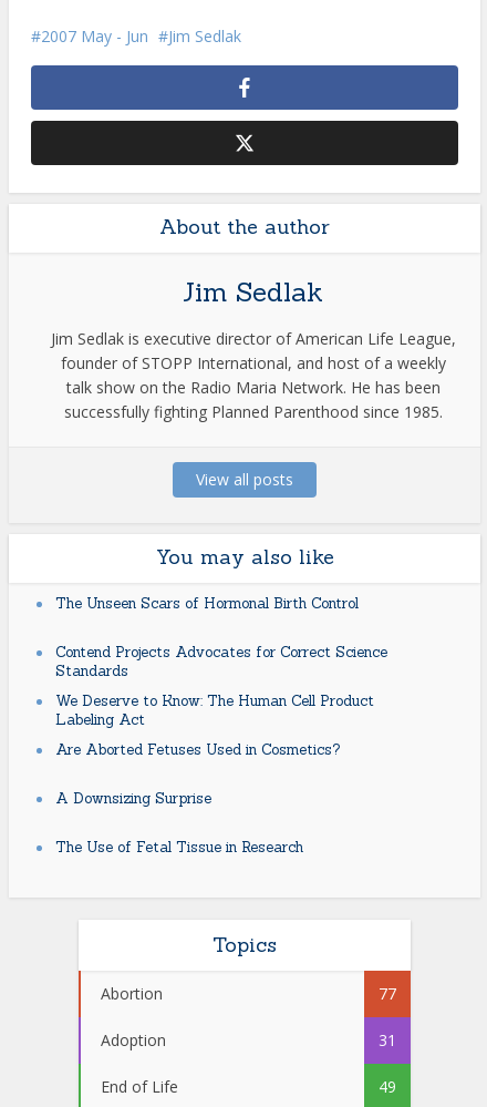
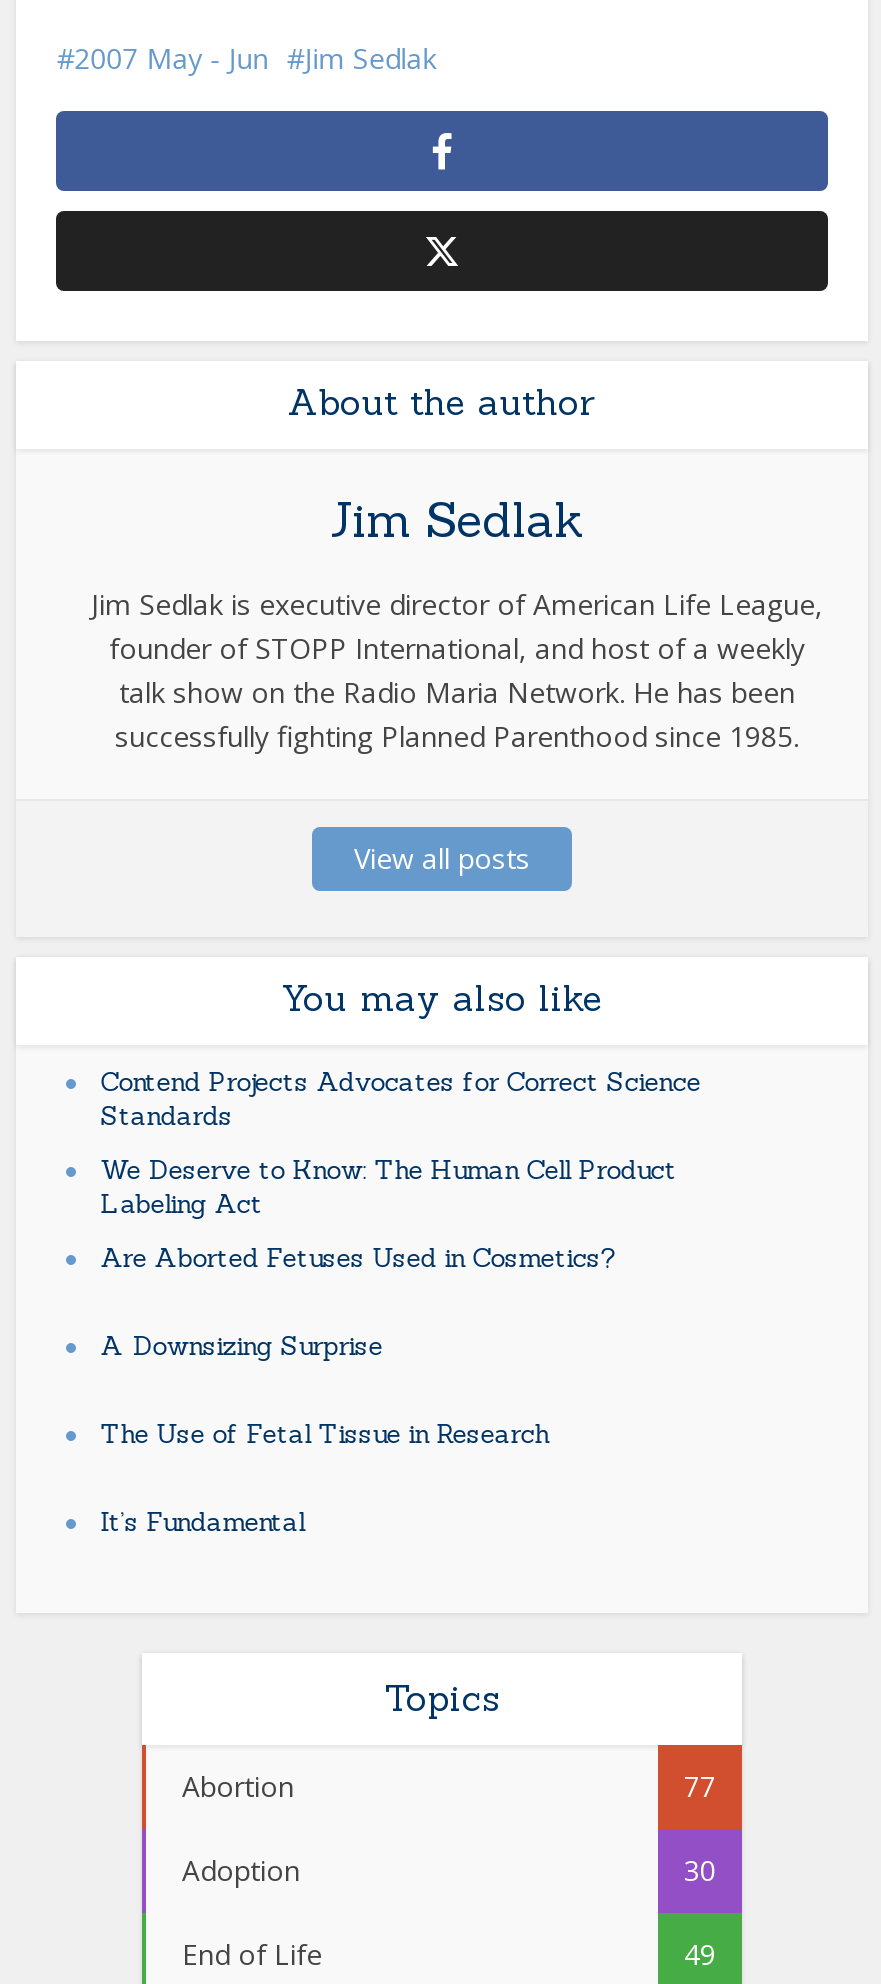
[56,594,359,613] The Unseen Scars of Hormonal Birth Control -> none
moved [56,643,388,857] -> [100,1065,700,1451]: Contend Projects Advocates for Correct Science | Standards | We Deserve to Know: The Human Cell Product | Labeling Act | Are Aborted Fetuses Used in Cosmetics? | A Downsizing Surprise | The Use of Fetal Tissue in Research
none -> [100,1505,304,1539] It’s Fundamental
[379,1030,396,1051] 31 -> [684,1851,716,1889] 30

